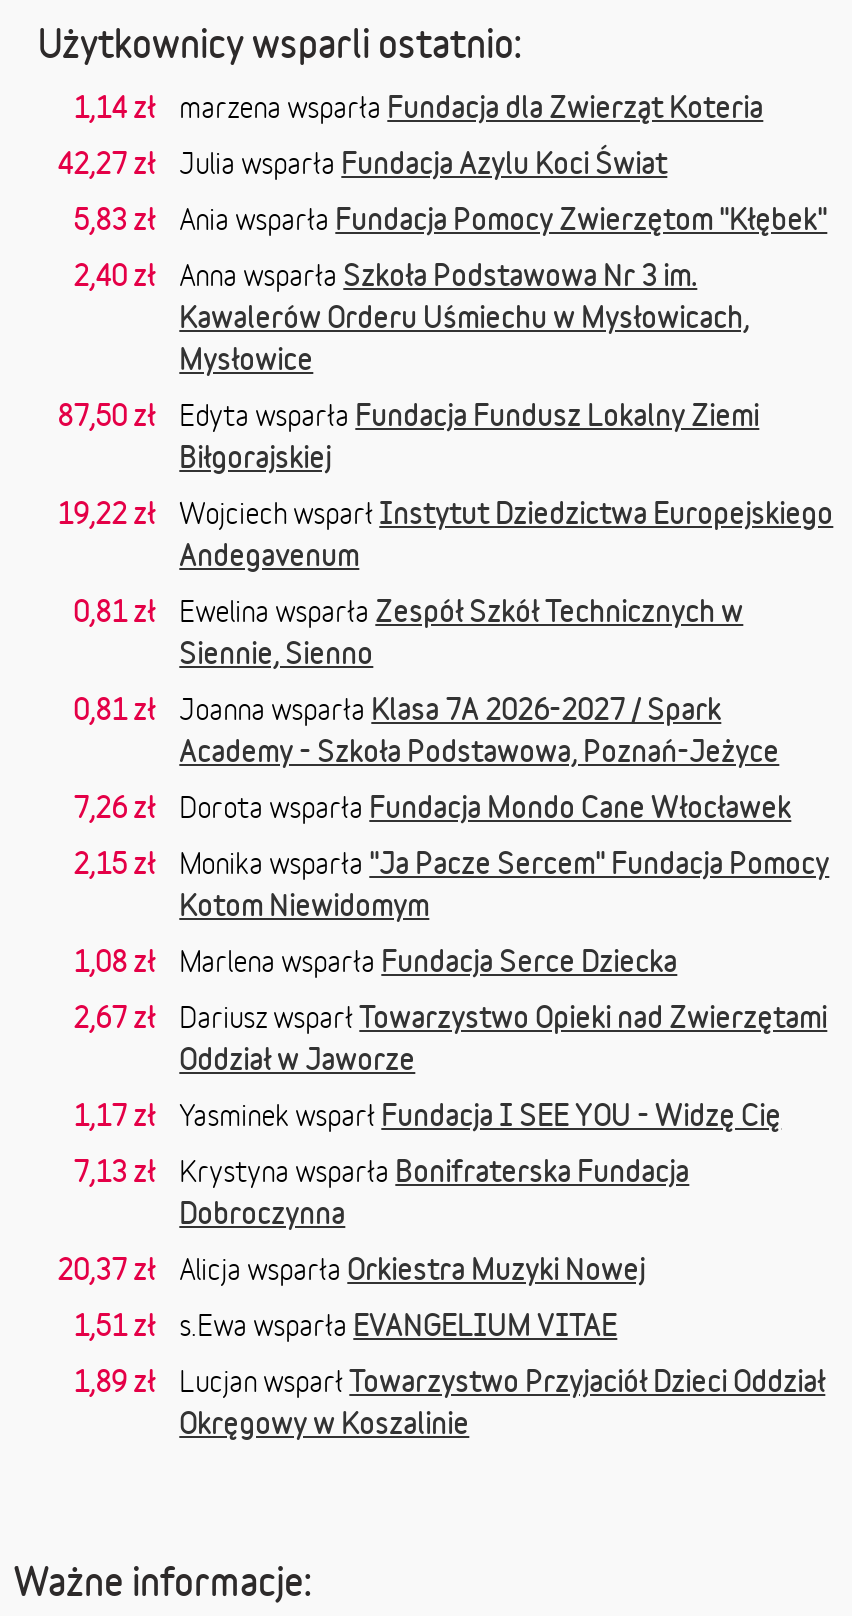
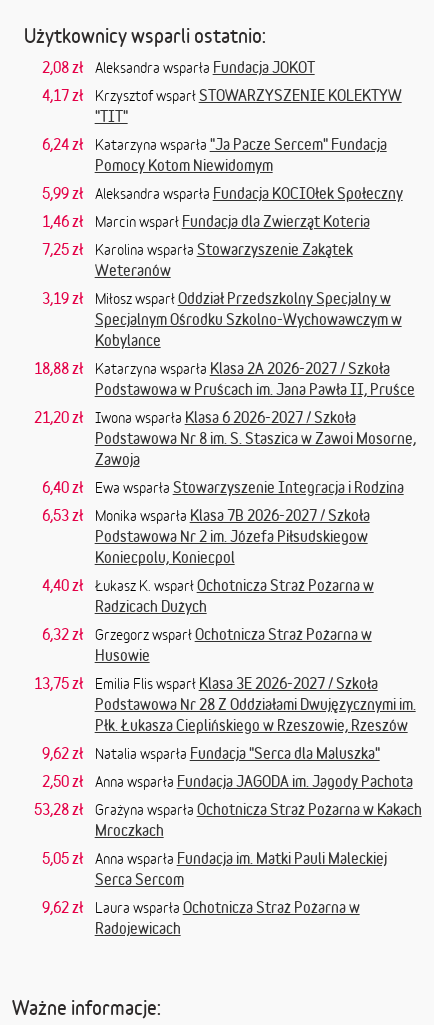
[57,88,833,1440] 1,14 zł | marzena wsparła Fundacja dla Zwierząt Koteria | 42,27 zł | Julia wsparła Fundacja Azylu Koci Świat | 5,83 zł | Ania wsparła Fundacja Pomocy Zwierzętom "Kłębek" | 2,40 zł | Anna wsparła Szkoła Podstawowa Nr 3 im. | Kawalerów Orderu Uśmiechu w Mysłowicach, | Mysłowice | 87,50 zł | Edyta wsparła Fundacja Fundusz Lokalny Ziemi | Biłgorajskiej | 19,22 zł | Wojciech wsparł Instytut Dziedzictwa Europejskiego | Andegavenum | 0,81 zł | Ewelina wsparła Zespół Szkół Technicznych w | Siennie, Sienno | 0,81 zł | Joanna wsparła Klasa 7A 2026-2027 / Spark | Academy - Szkoła Podstawowa, Poznań-Jeżyce | 7,26 zł | Dorota wsparła Fundacja Mondo Cane Włocławek | 2,15 zł | Monika wsparła "Ja Pacze Sercem" Fundacja Pomocy | Kotom Niewidomym | 1,08 zł | Marlena wsparła Fundacja Serce Dziecka | 2,67 zł | Dariusz wsparł Towarzystwo Opieki nad Zwierzętami | Oddział w Jaworze | 1,17 zł | Yasminek wsparł Fundacja I SEE YOU - Widzę Cię | 7,13 zł | Krystyna wsparła Bonifraterska Fundacja | Dobroczynna | 20,37 zł | Alicja wsparła Orkiestra Muzyki Nowej | 1,51 zł | s.Ewa wsparła EVANGELIUM VITAE | 1,89 zł | Lucjan wsparł Towarzystwo Przyjaciół Dzieci Oddział | Okręgowy w Koszalinie -> [34,58,422,937] 2,08 zł | Aleksandra wsparła Fundacja JOKOT | 4,17 zł | Krzysztof wsparł STOWARZYSZENIE KOLEKTYW | "TIT" | 6,24 zł | Katarzyna wsparła "Ja Pacze Sercem" Fundacja | Pomocy Kotom Niewidomym | 5,99 zł | Aleksandra wsparła Fundacja KOCIOłek Społeczny | 1,46 zł | Marcin wsparł Fundacja dla Zwierząt Koteria | 7,25 zł | Karolina wsparła Stowarzyszenie Zakątek | Weteranów | 3,19 zł | Miłosz wsparł Oddział Przedszkolny Specjalny w | Specjalnym Ośrodku Szkolno-Wychowawczym w | Kobylance | 18,88 zł | Katarzyna wsparła Klasa 2A 2026-2027 / Szkoła | Podstawowa w Pruścach im. Jana Pawła II, Pruśce | 21,20 zł | Iwona wsparła Klasa 6 2026-2027 / Szkoła | Podstawowa Nr 8 im. S. Staszica w Zawoi Mosorne, | Zawoja | 6,40 zł | Ewa wsparła Stowarzyszenie Integracja i Rodzina | 6,53 zł | Monika wsparła Klasa 7B 2026-2027 / Szkoła | Podstawowa Nr 2 im. Józefa Piłsudskiegow | Koniecpolu, Koniecpol | 4,40 zł | Łukasz K. wsparł Ochotnicza Straż Pożarna w | Radzicach Dużych | 6,32 zł | Grzegorz wsparł Ochotnicza Straż Pożarna w | Husowie | 13,75 zł | Emilia Flis wsparł Klasa 3E 2026-2027 / Szkoła | Podstawowa Nr 28 Z Oddziałami Dwujęzycznymi im. | Płk. Łukasza Cieplińskiego w Rzeszowie, Rzeszów | 9,62 zł | Natalia wsparła Fundacja "Serca dla Maluszka" | 2,50 zł | Anna wsparła Fundacja JAGODA im. Jagody Pachota | 53,28 zł | Grażyna wsparła Ochotnicza Straż Pożarna w Kakach | Mroczkach | 5,05 zł | Anna wsparła Fundacja im. Matki Pauli Maleckiej | Serca Sercom | 9,62 zł | Laura wsparła Ochotnicza Straż Pożarna w | Radojewicach

